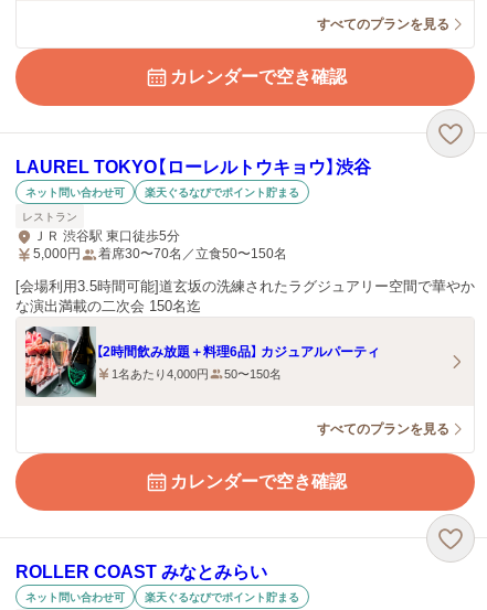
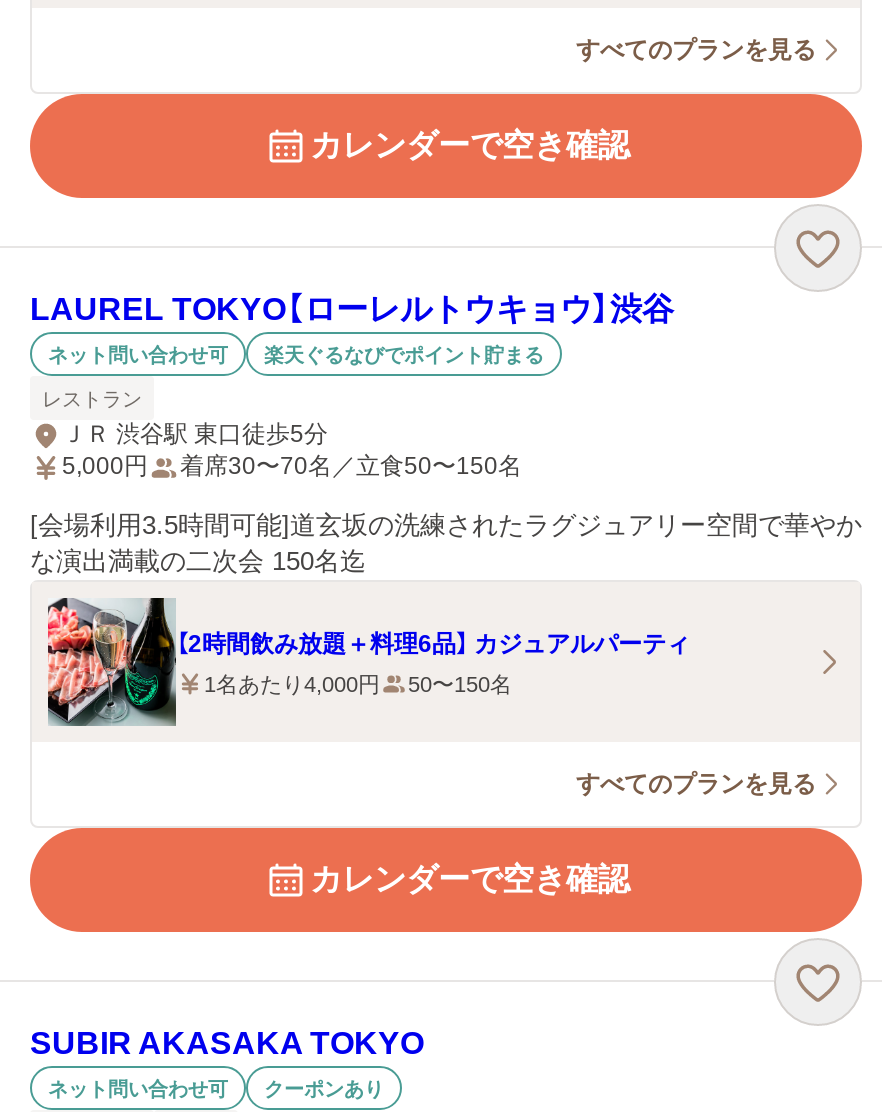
[15,563,267,581] ROLLER COAST みなとみらい -> [30,1026,424,1060] SUBIR AKASAKA TOKYO
[145,591,299,603] 楽天ぐるなびでポイント貯まる -> [264,1077,384,1099] クーポンあり

